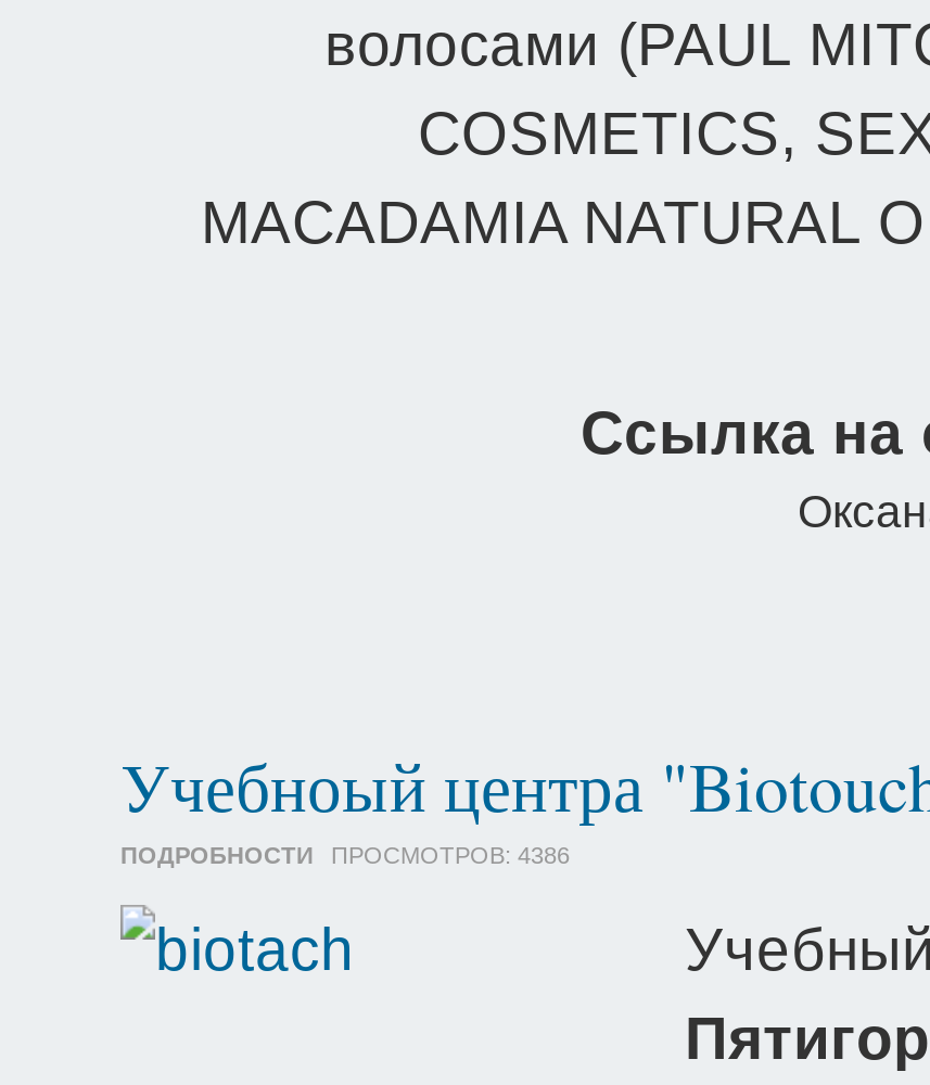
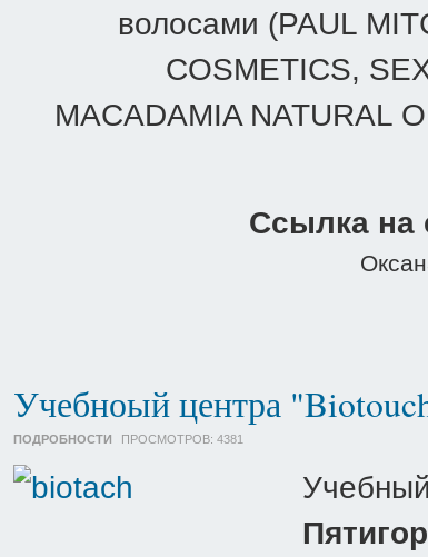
[120,842,570,868] ПОДРОБНОСТИ ПРОСМОТРОВ: 4386 -> [13,432,243,446] ПОДРОБНОСТИ ПРОСМОТРОВ: 4381

